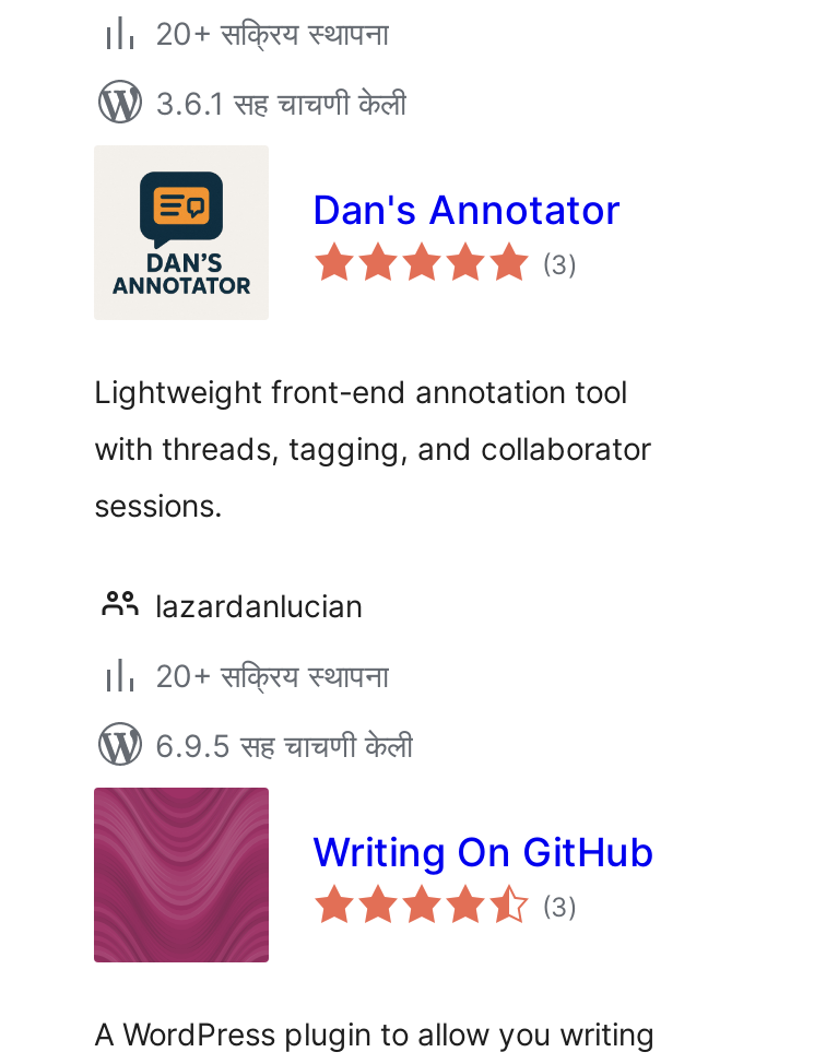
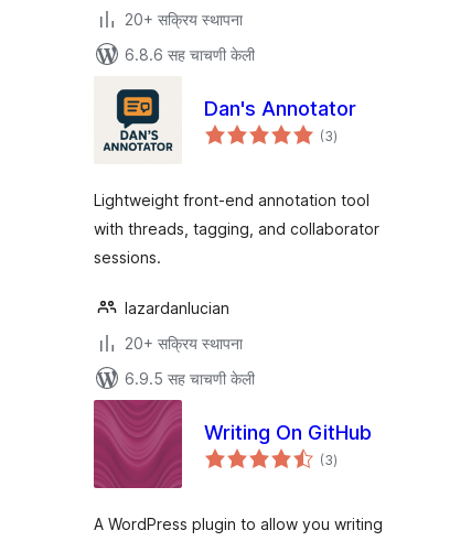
[155,84,406,121] 3.6.1 सह चाचणी केली -> [125,45,255,64] 6.8.6 सह चाचणी केली

